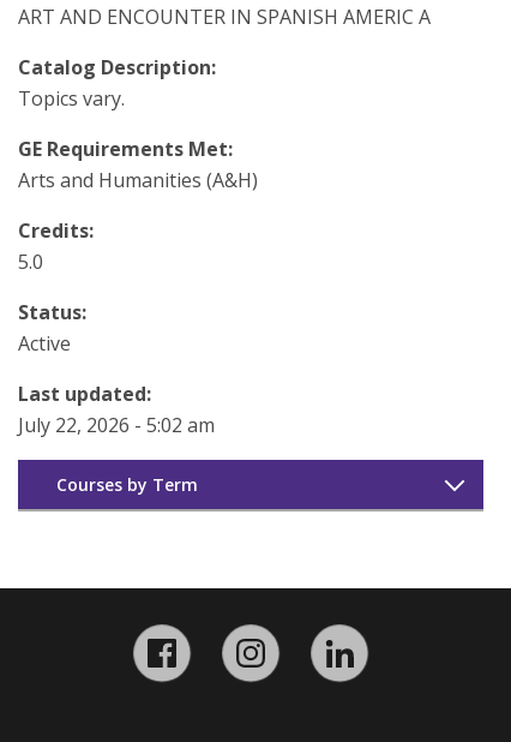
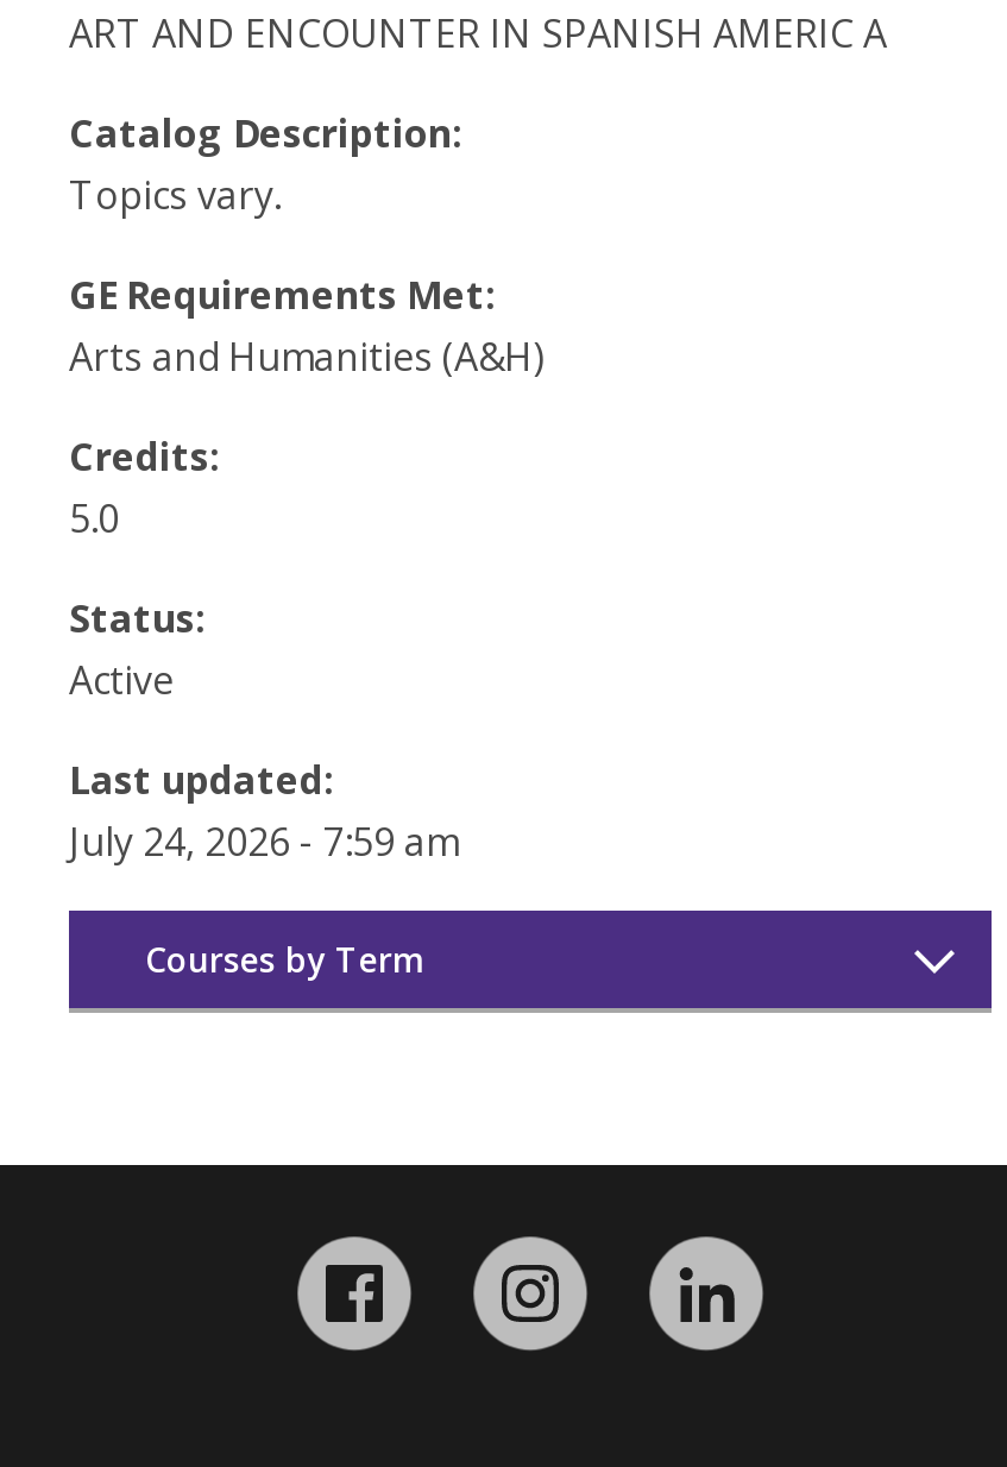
[18,412,215,438] July 22, 2026 - 5:02 am -> [69,816,459,868] July 24, 2026 - 7:59 am

